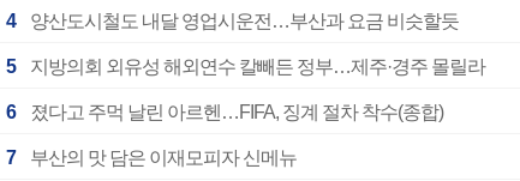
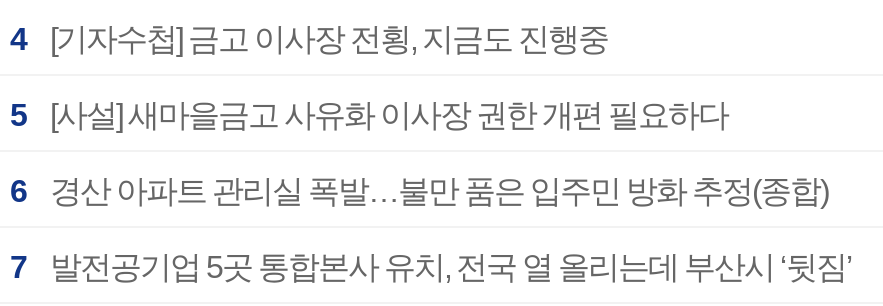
[30,11,459,31] 양산도시철도 내달 영업시운전…부산과 요금 비슷할듯 -> [50,22,608,56] [기자수첩] 금고 이사장 전횡, 지금도 진행중
[30,56,485,77] 지방의회 외유성 해외연수 칼빼든 정부…제주·경주 몰릴라 -> [50,98,728,132] [사설] 새마을금고 사유화 이사장 권한 개편 필요하다
[30,102,443,122] 졌다고 주먹 날린 아르헨…FIFA, 징계 절차 착수(종합) -> [50,174,828,208] 경산 아파트 관리실 폭발…불만 품은 입주민 방화 추정(종합)
[30,147,297,168] 부산의 맛 담은 이재모피자 신메뉴 -> [50,250,852,284] 발전공기업 5곳 통합본사 유치, 전국 열 올리는데 부산시 ‘뒷짐’

